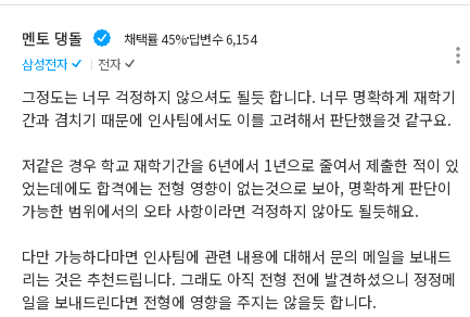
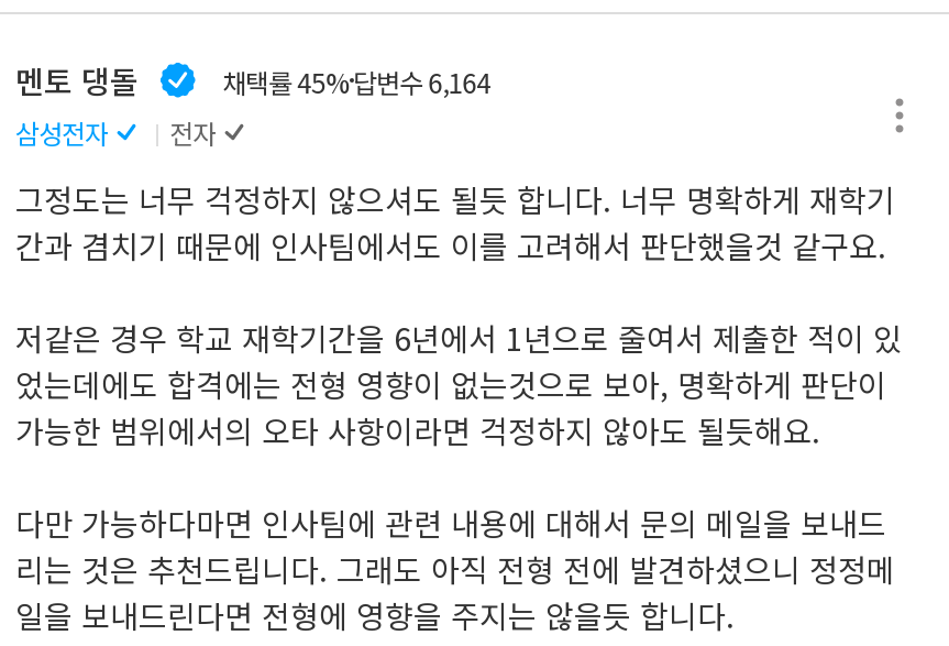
[124,29,256,47] 채택률 45% 답변수 6,154 -> [222,62,491,99] 채택률 45% 답변수 6,164

